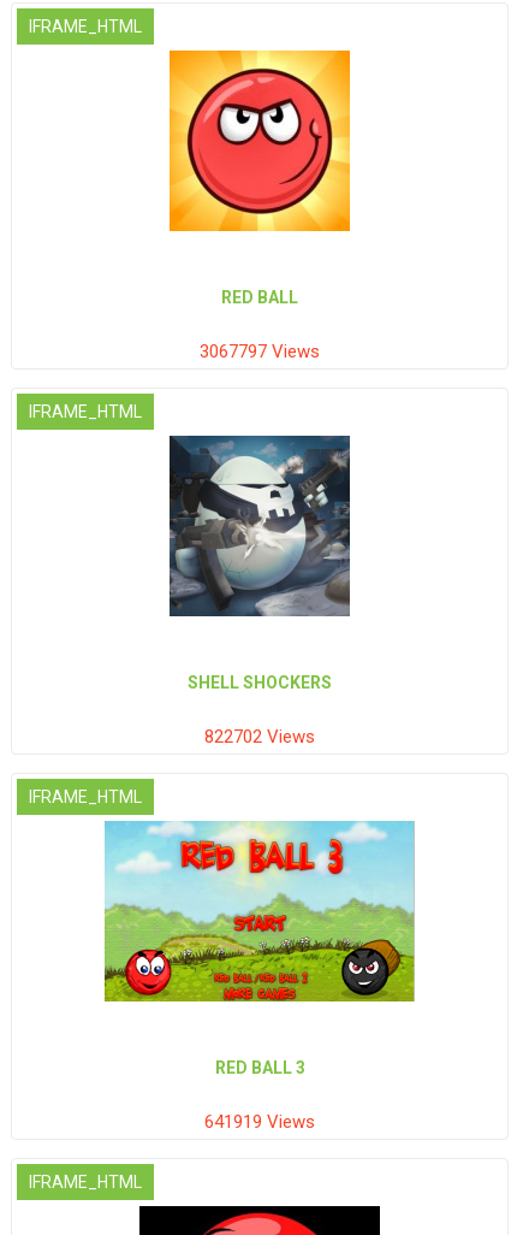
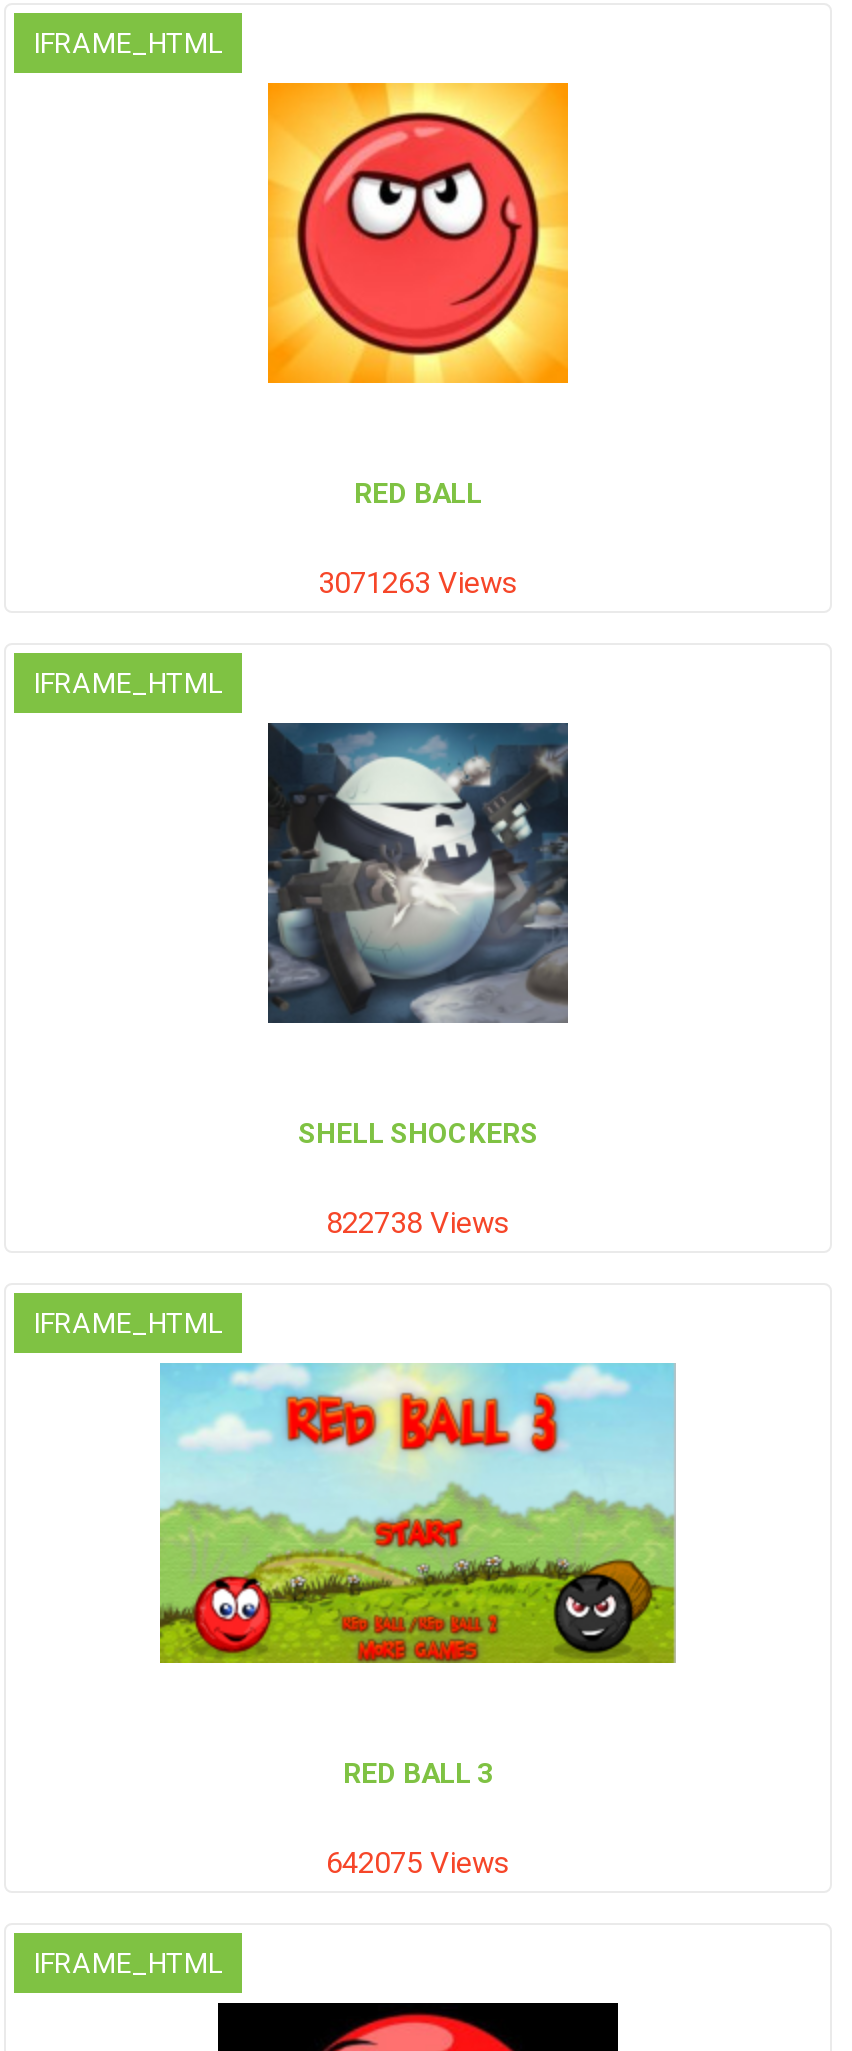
[200,341,320,362] 3067797 Views -> [318,565,518,601] 3071263 Views
[204,726,315,747] 822702 Views -> [326,1205,510,1241] 822738 Views
[204,1111,315,1133] 641919 Views -> [326,1845,510,1881] 642075 Views

